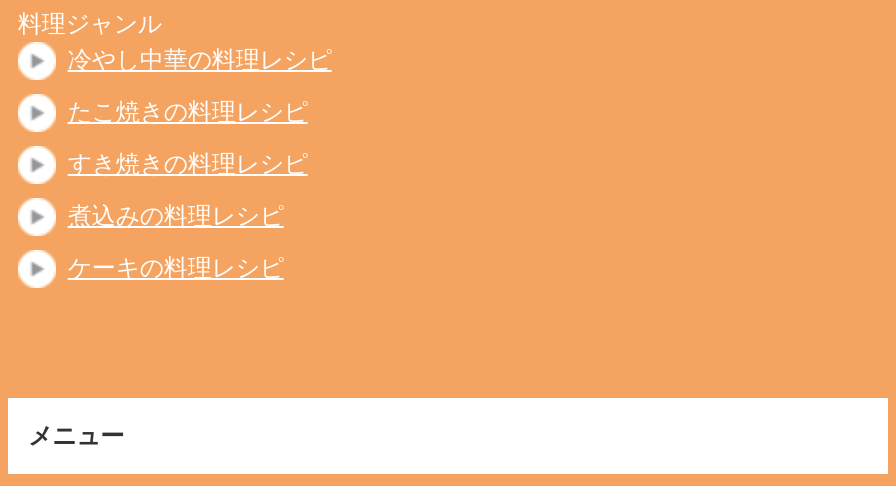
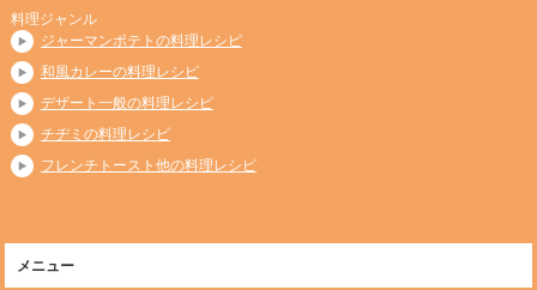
[68,46,332,74] 冷やし中華の料理レシピ -> [41,32,242,49] ジャーマンポテトの料理レシピ
[68,98,308,126] たこ焼きの料理レシピ -> [41,63,199,80] 和風カレーの料理レシピ
[68,150,308,178] すき焼きの料理レシピ -> [41,95,213,111] デザート一般の料理レシピ
[68,202,284,230] 煮込みの料理レシピ -> [41,126,170,142] チヂミの料理レシピ
[68,254,284,282] ケーキの料理レシピ -> [41,157,256,174] フレンチトースト他の料理レシピ

